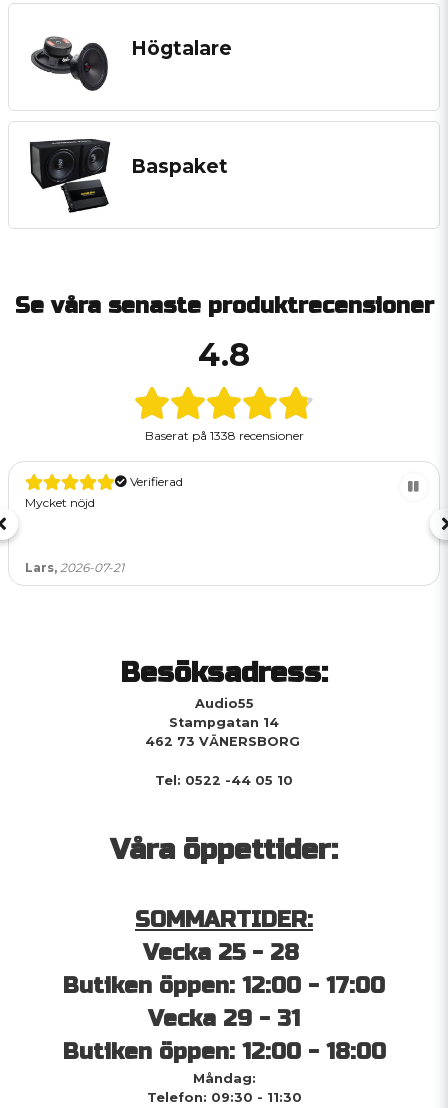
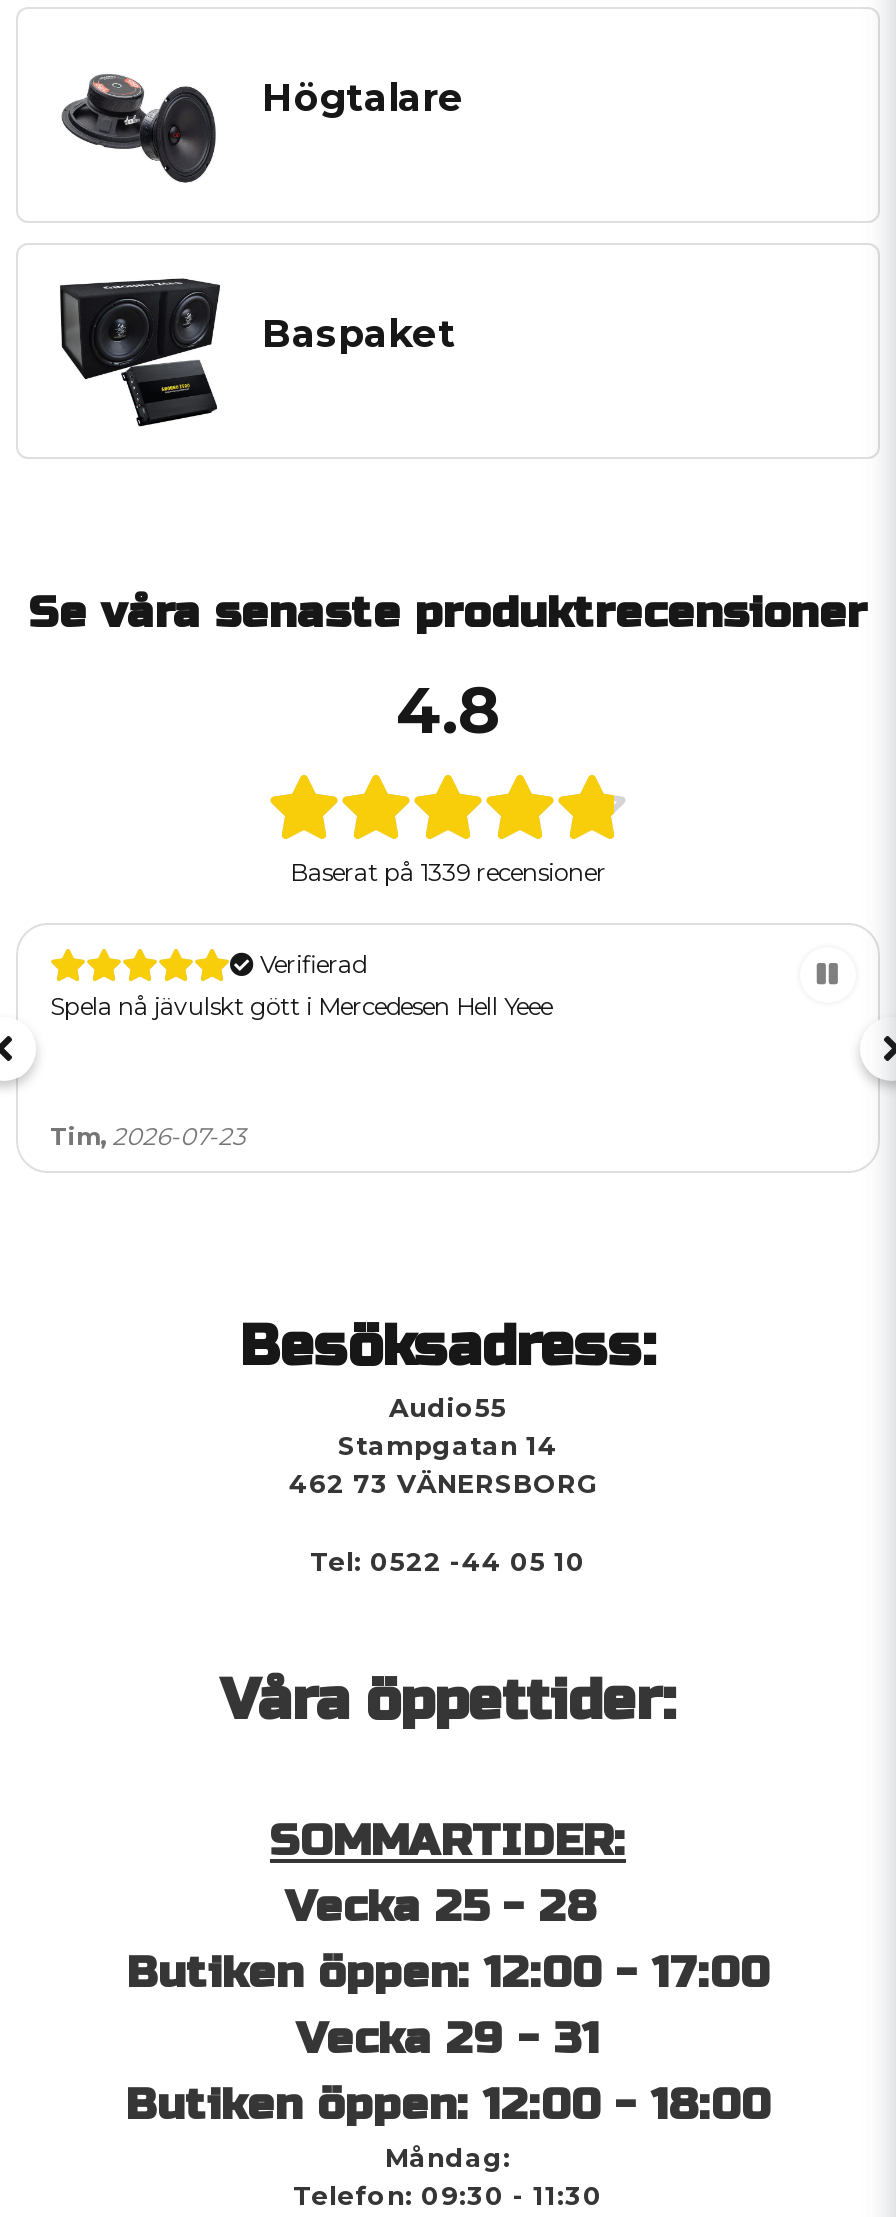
[144,428,303,443] Baserat på 1338 recensioner -> [290,857,606,887] Baserat på 1339 recensioner
[25,495,95,510] Mycket nöjd -> [50,991,552,1021] Spela nå jävulskt gött i Mercedesen Hell Yeee
[25,560,124,575] Lars, 2026-07-21 -> [50,1121,246,1151] Tim, 2026-07-23

